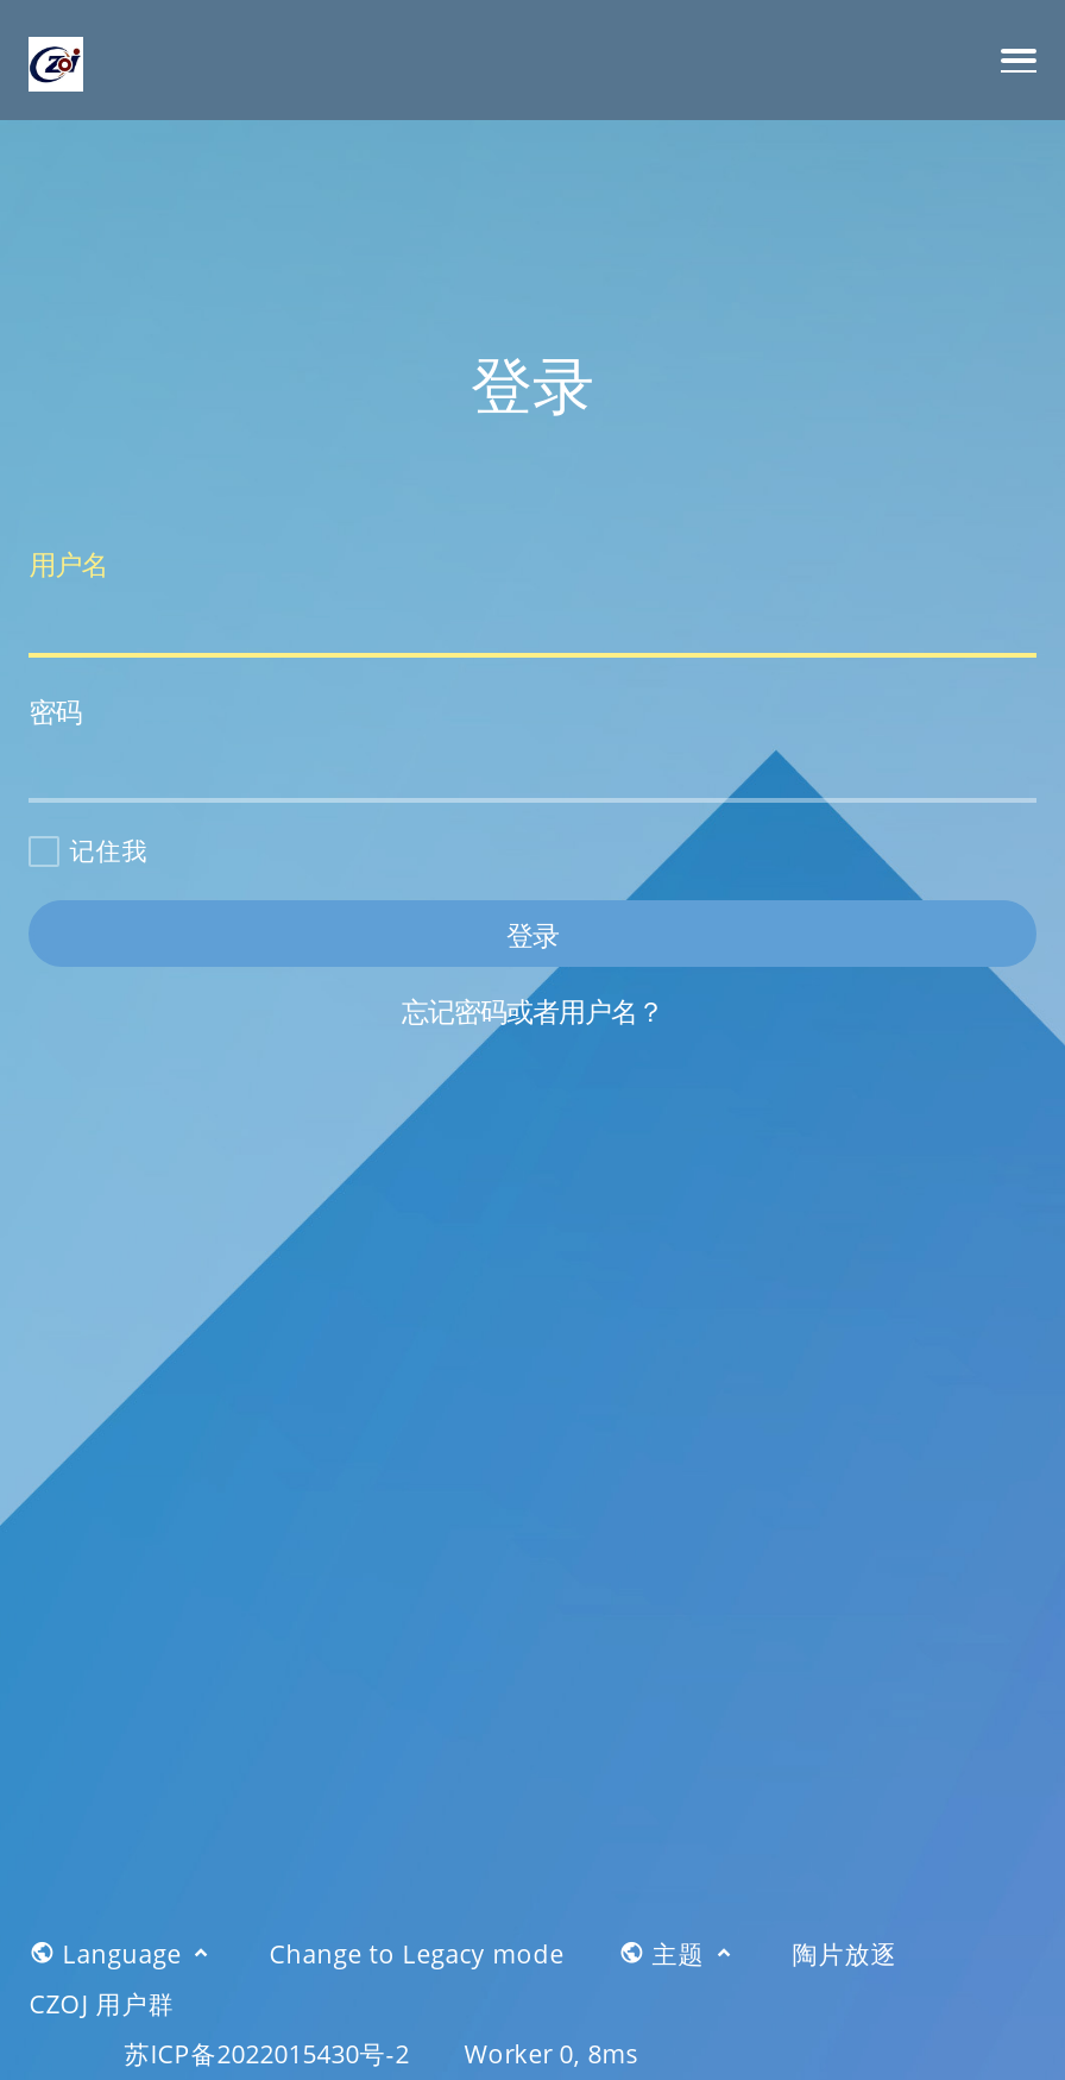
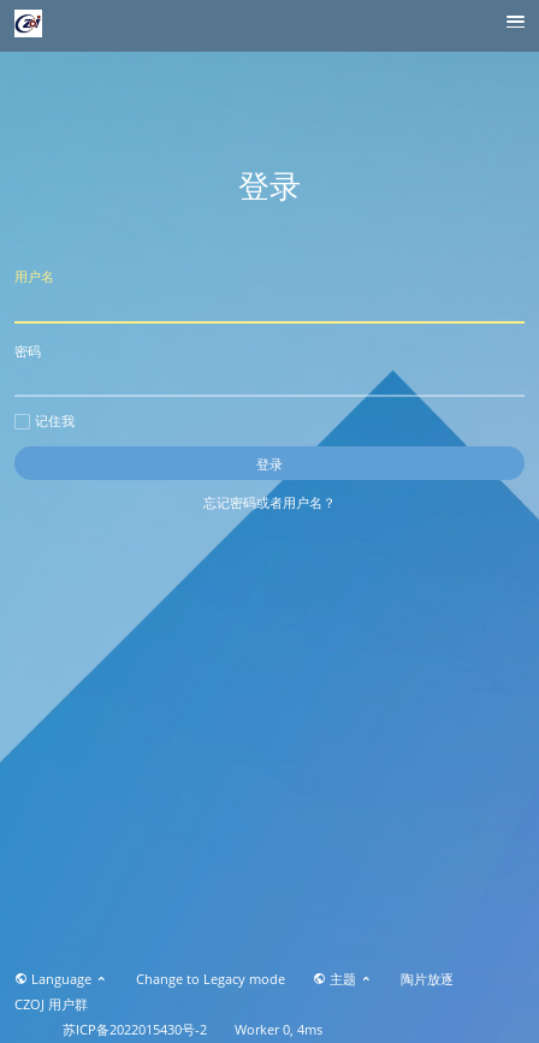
[124,2037,638,2070] 苏ICP备2022015430号-2 Worker 0, 8ms -> [63,1021,323,1038] 苏ICP备2022015430号-2 Worker 0, 4ms

